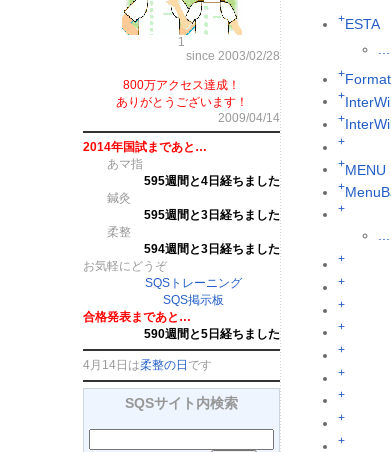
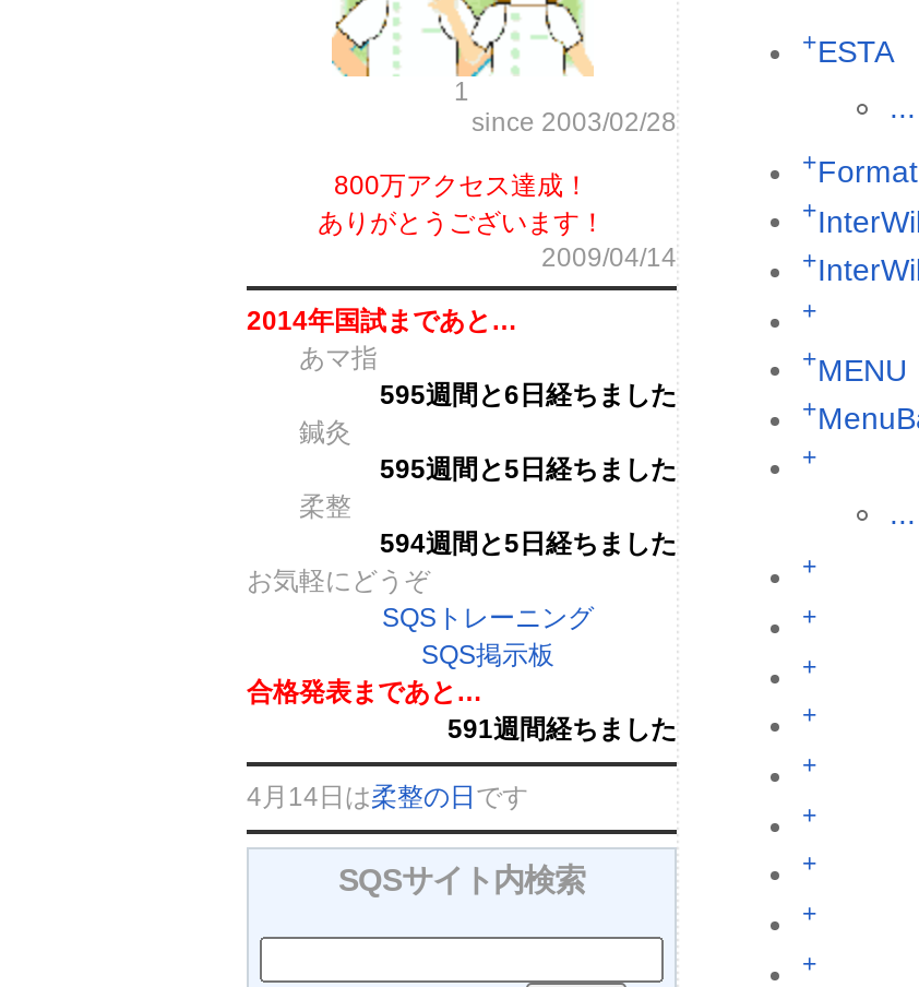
[144,174,280,188] 595週間と4日経ちました -> [380,380,677,411] 595週間と6日経ちました
[144,208,280,222] 595週間と3日経ちました -> [380,454,677,485] 595週間と5日経ちました
[144,242,280,256] 594週間と3日経ちました -> [380,528,677,559] 594週間と5日経ちました
[144,327,280,341] 590週間と5日経ちました -> [447,714,677,745] 591週間経ちました

